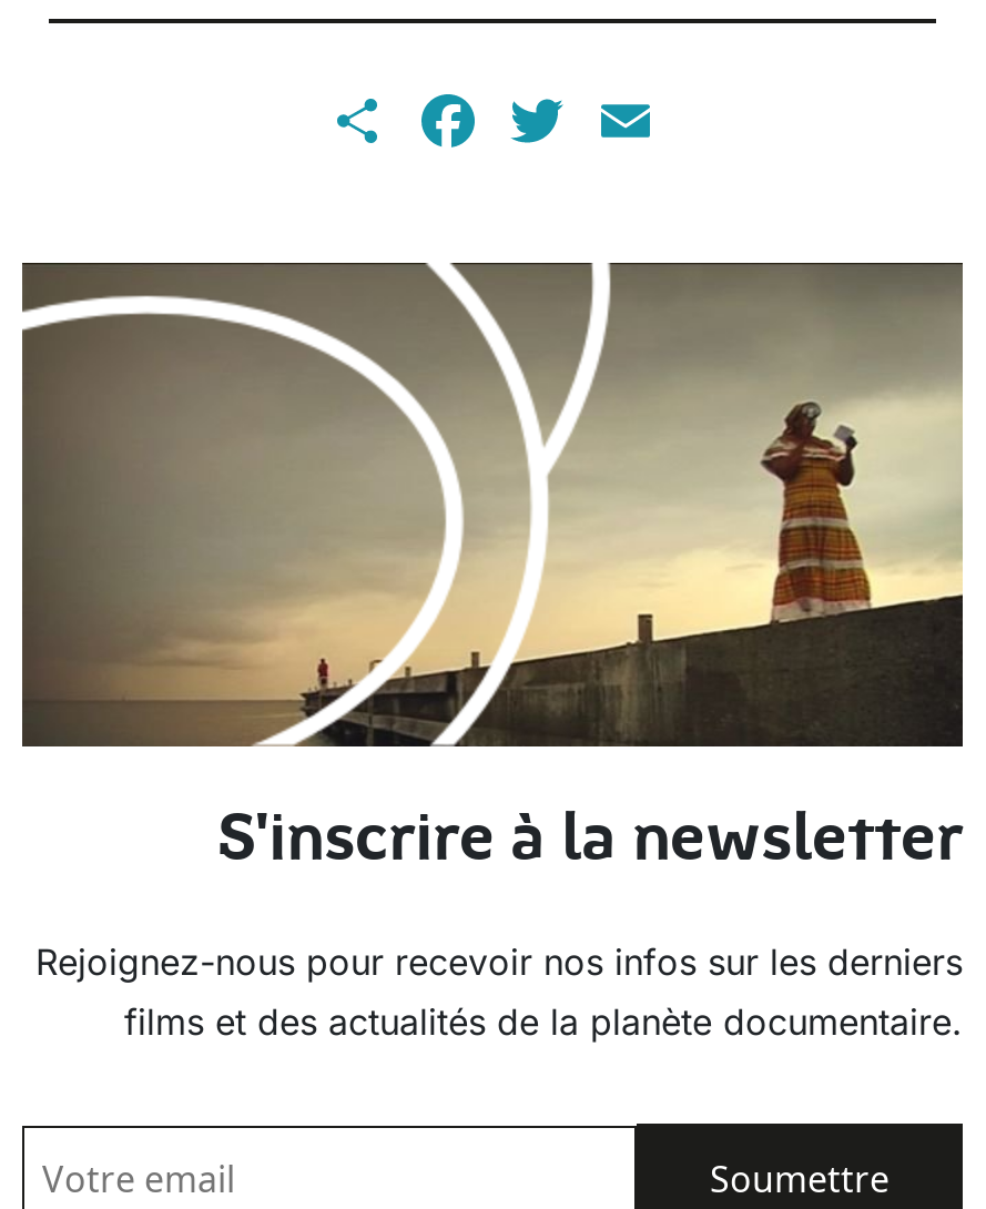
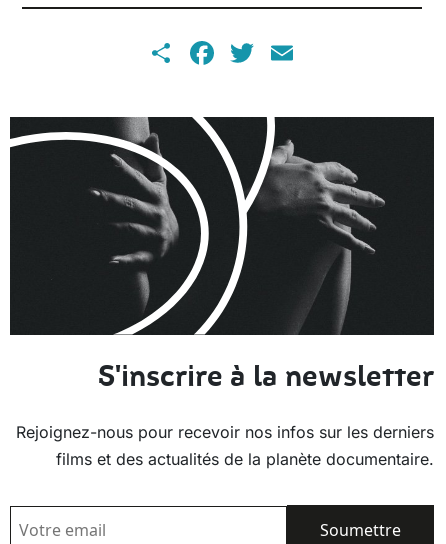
[22,263,965,746] [image] -> [10,117,435,335] [image]

